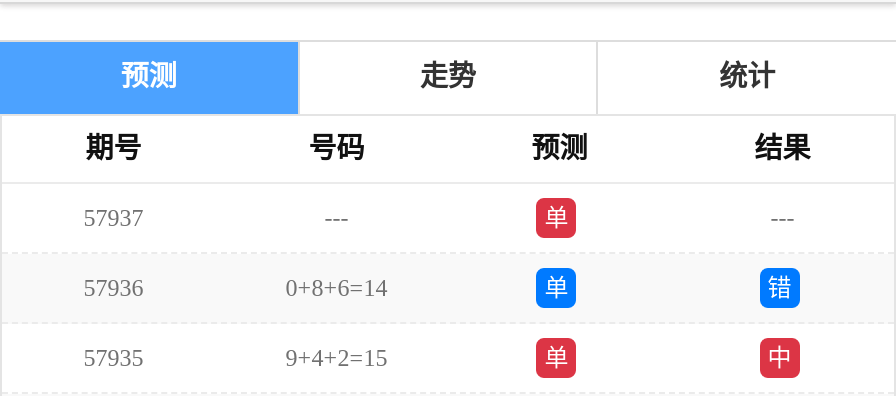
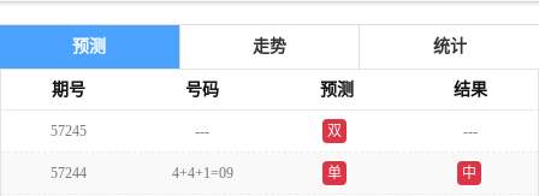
[84,204,144,232] 57937 -> [50,123,86,139] 57245
[544,204,568,232] 单 -> [327,123,342,139] 双
[84,274,792,372] 57936 | 0+8+6=14 | 单 | 错 | 57935 | 9+4+2=15 -> [50,165,233,182] 57244 | 4+4+1=09

